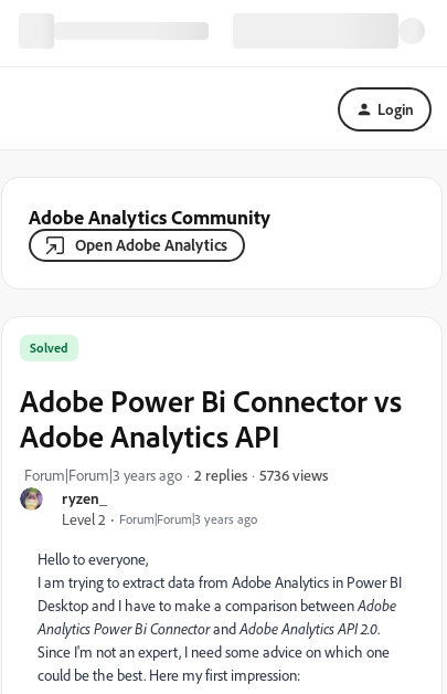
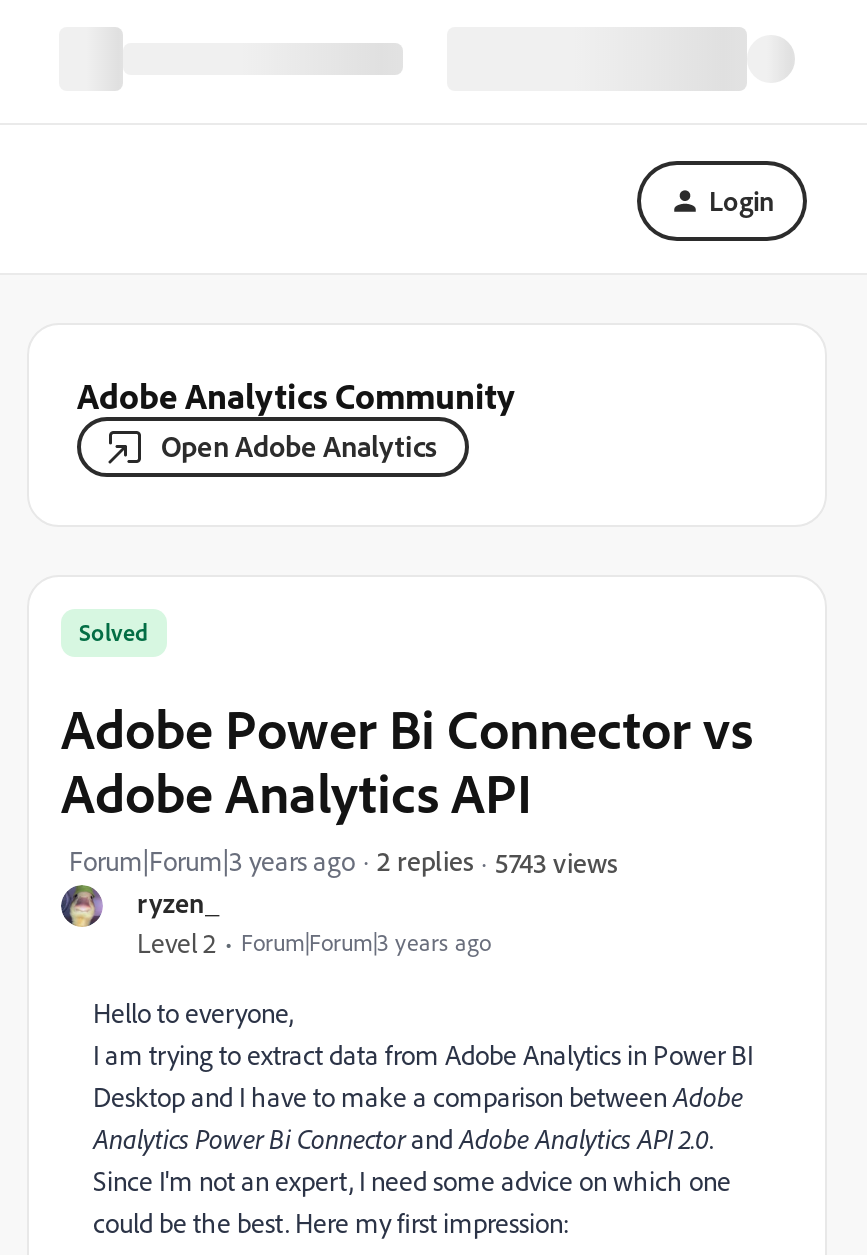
[259,465,328,483] 5736 views -> [495,844,617,878] 5743 views

